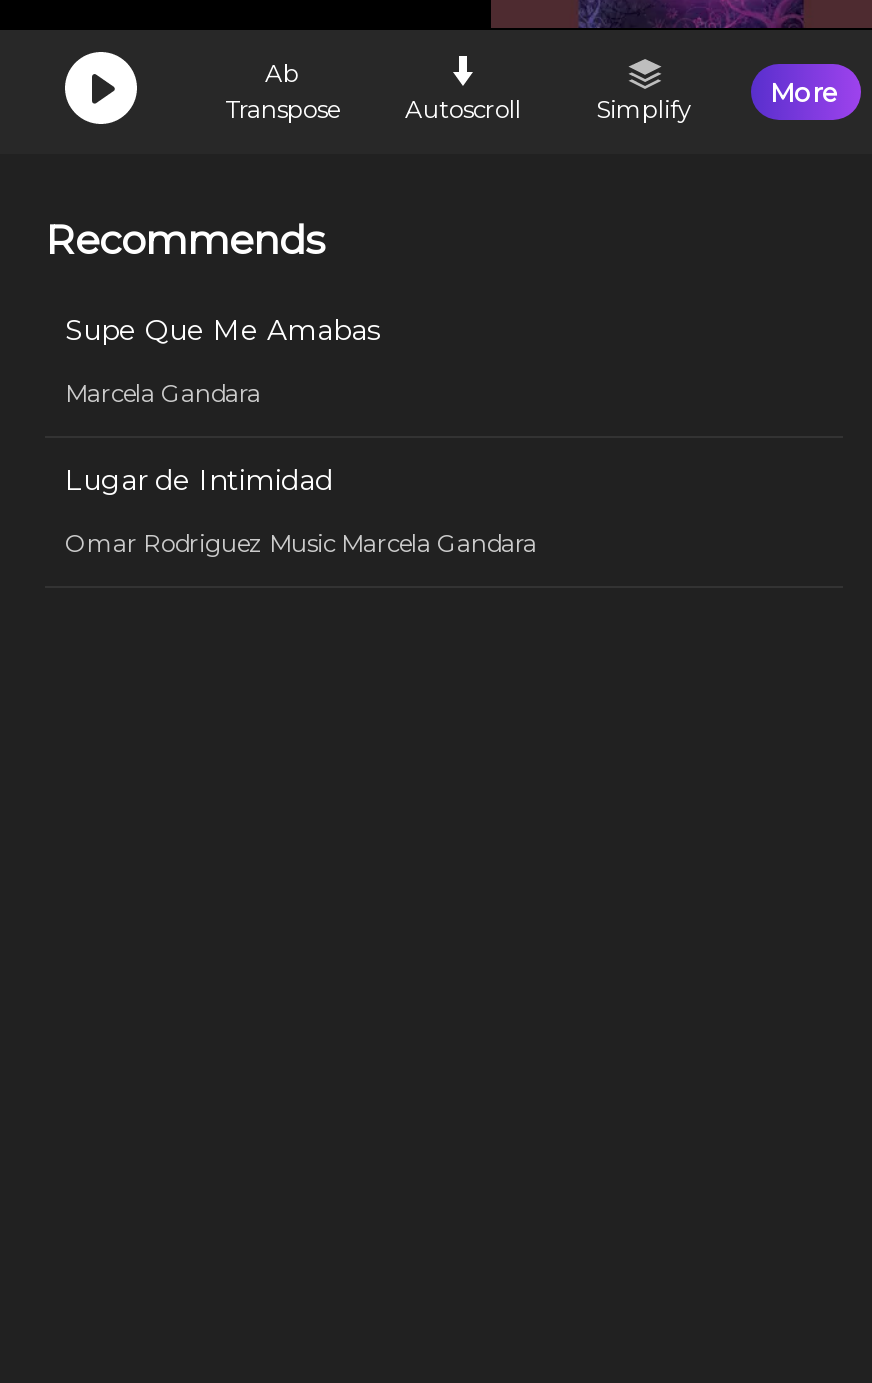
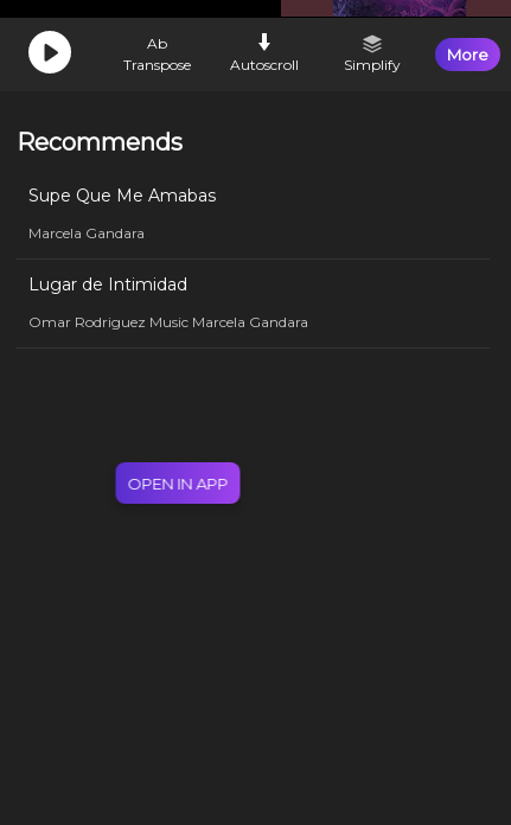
none -> [128,474,229,493] OPEN IN APP

